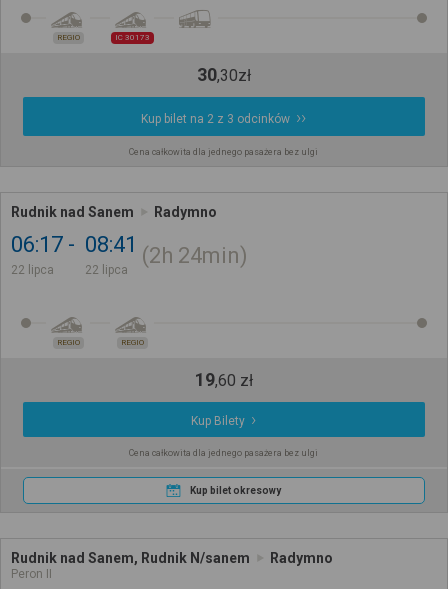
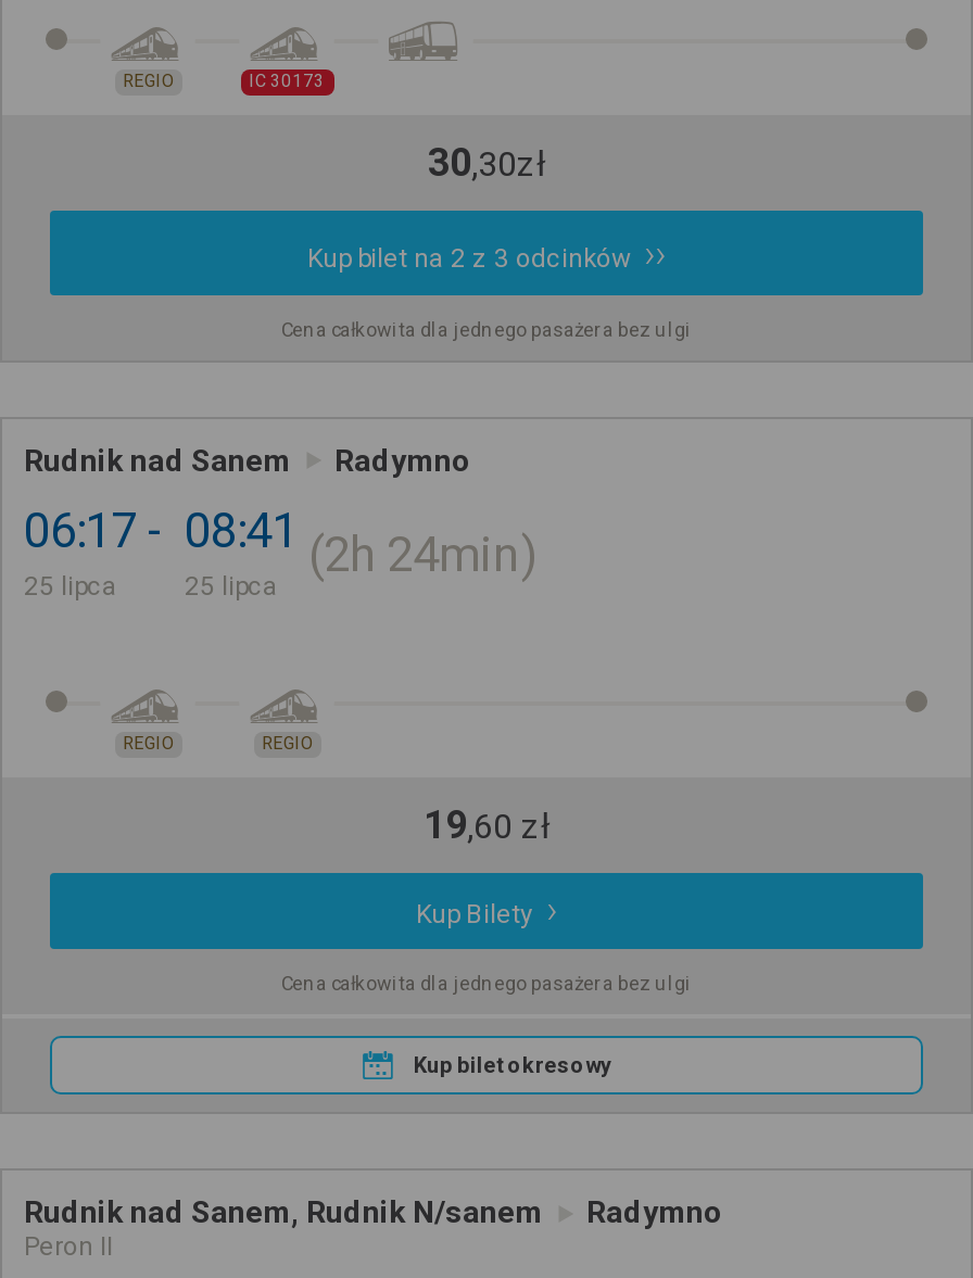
[11,263,54,277] 22 lipca -> [24,571,117,601] 25 lipca
[85,263,128,277] 22 lipca -> [185,571,278,601] 25 lipca

